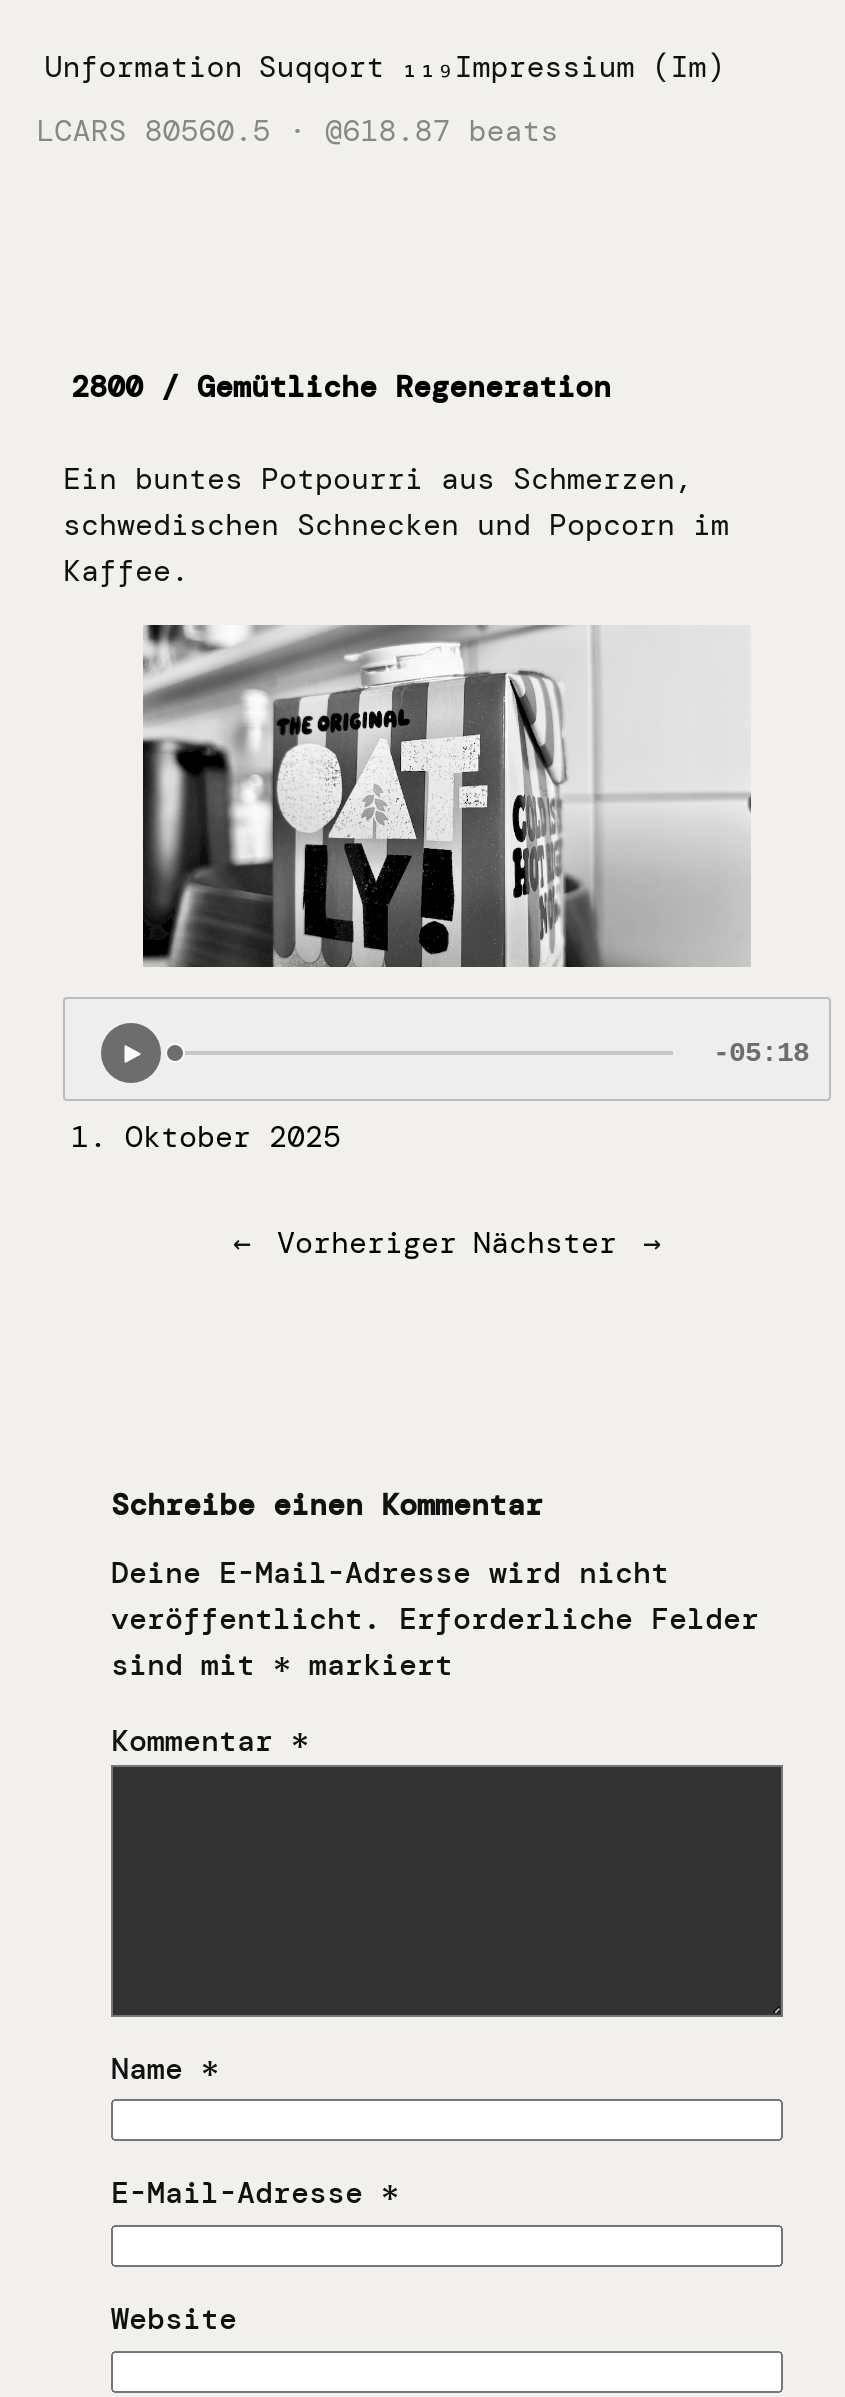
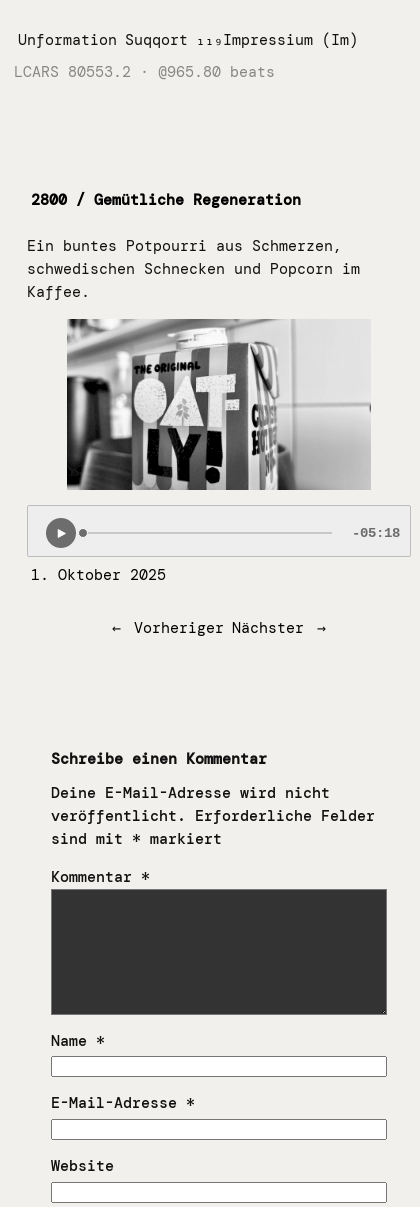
[36,112,558,152] LCARS 80560.5 · @618.87 beats -> [14,62,275,82] LCARS 80553.2 · @965.80 beats

